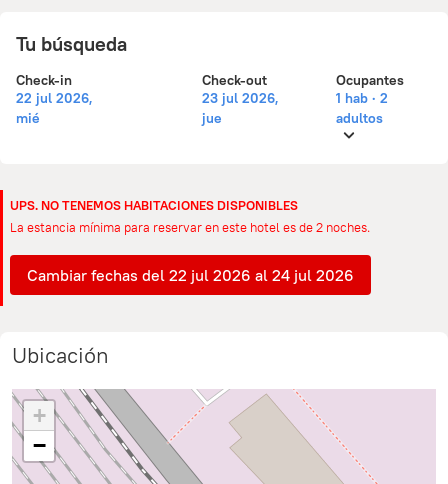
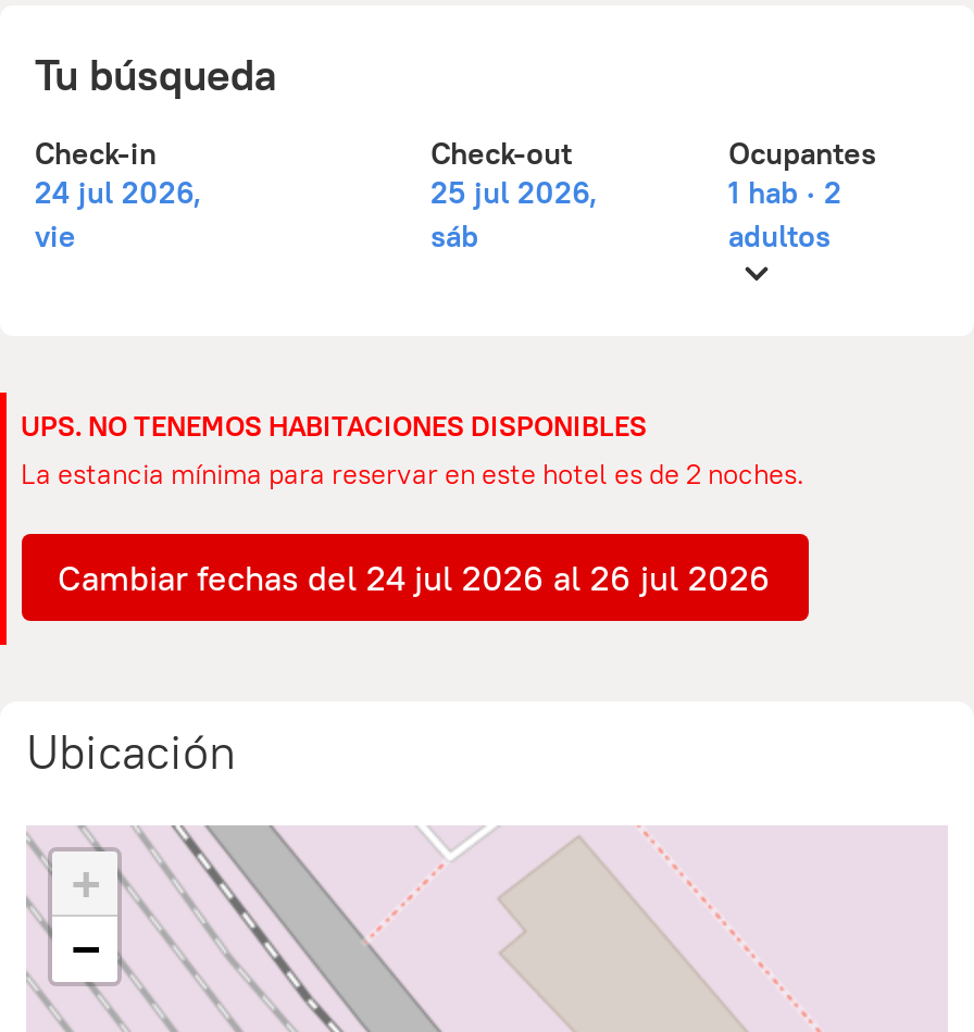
[16,89,93,127] 22 jul 2026, | mié -> [35,173,202,256] 24 jul 2026, | vie
[202,89,279,127] 23 jul 2026, | jue -> [431,173,598,256] 25 jul 2026, | sáb
[26,265,353,285] Cambiar fechas del 22 jul 2026 al 24 jul 2026 -> [58,556,771,599] Cambiar fechas del 24 jul 2026 al 26 jul 2026

